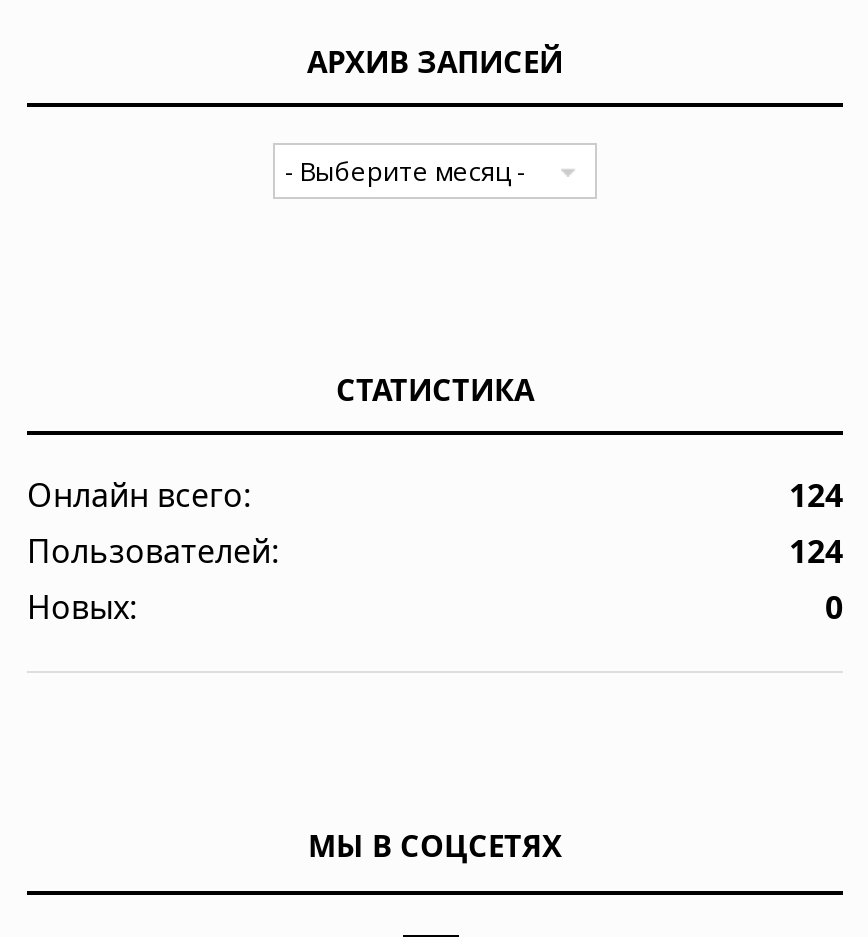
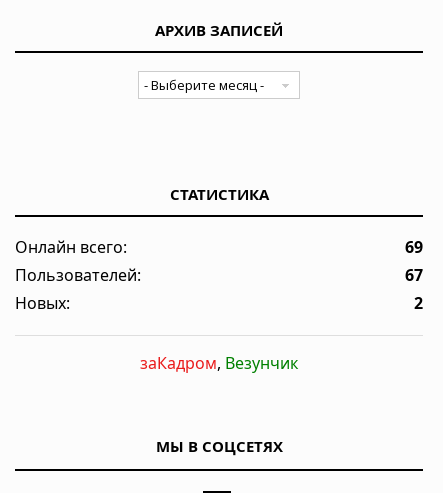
[789,473,843,517] 124 -> [405,236,423,258] 69
[789,529,843,573] 124 -> [405,264,423,286] 67
[825,585,843,629] 0 -> [140,292,423,374] 2 | заКадром, Везунчик

